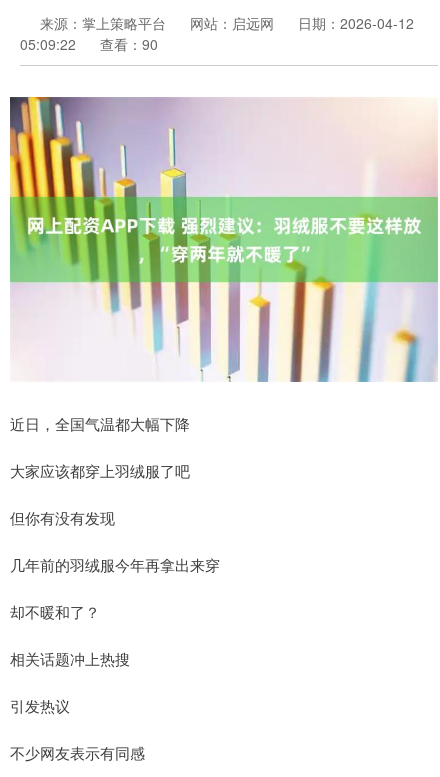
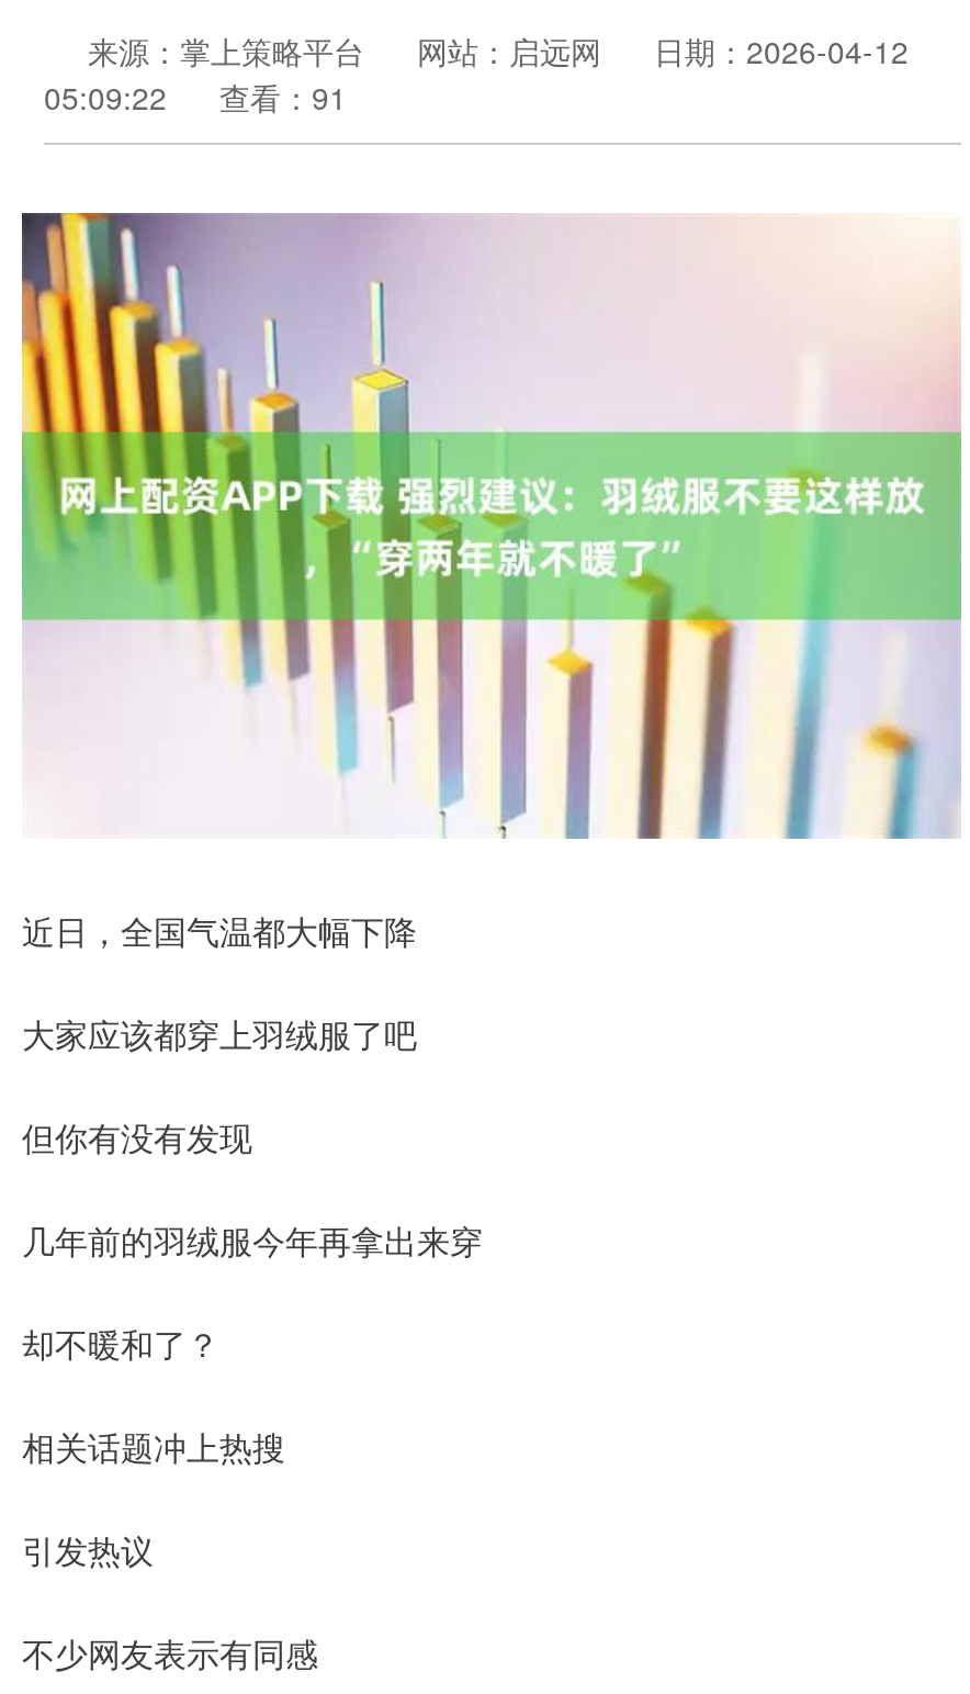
[20,33,158,53] 05:09:22 查看：90 -> [44,74,347,117] 05:09:22 查看：91

